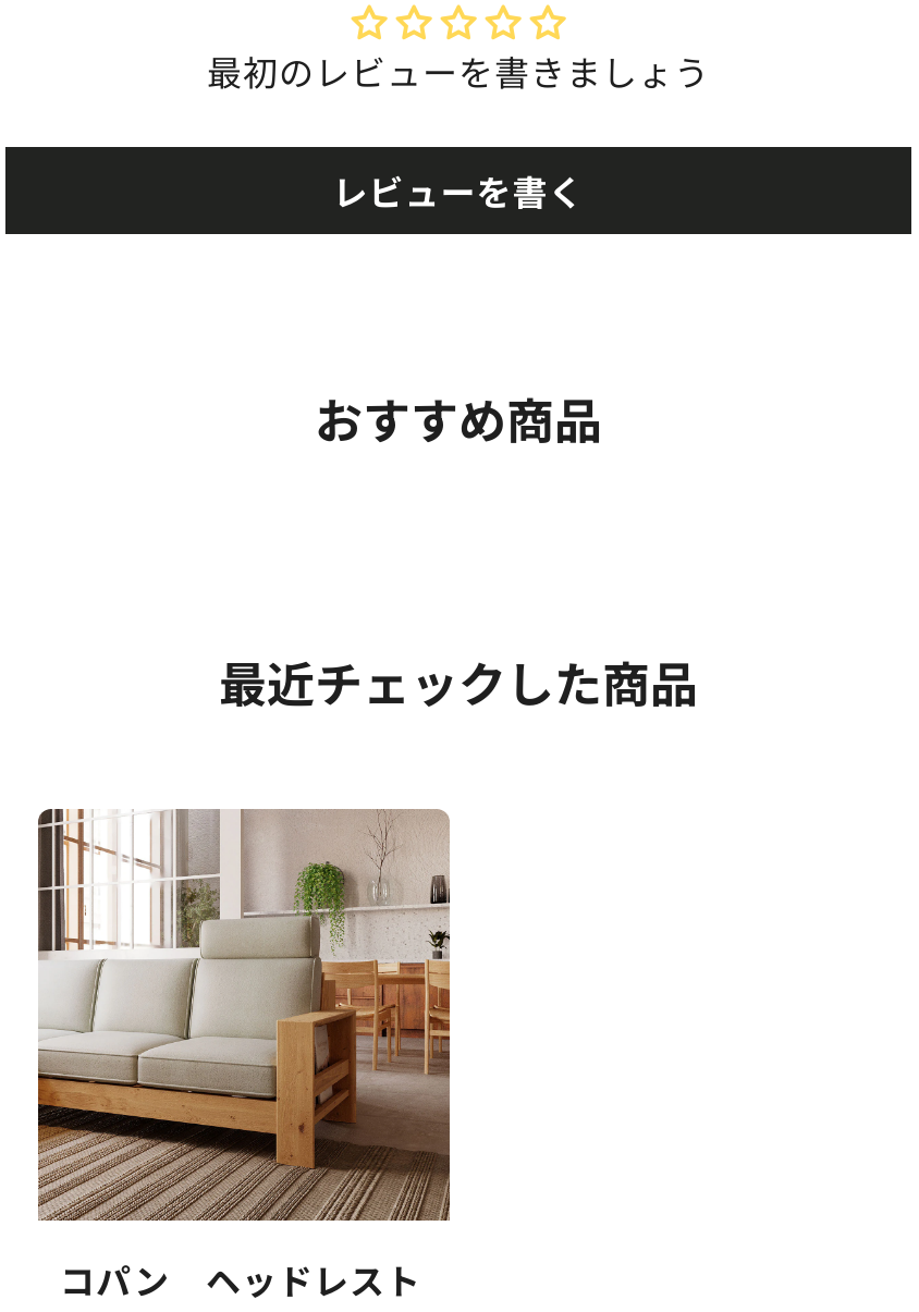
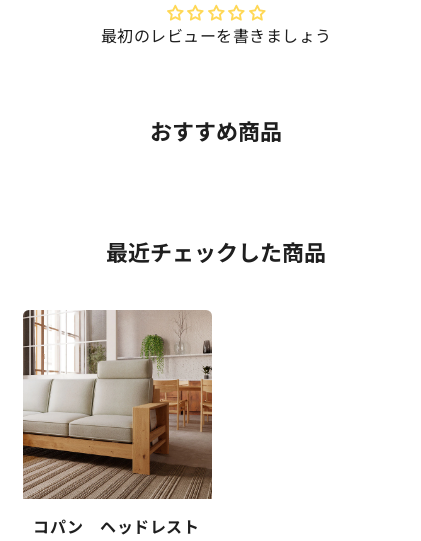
[333,164,584,216] レビューを書く -> none

